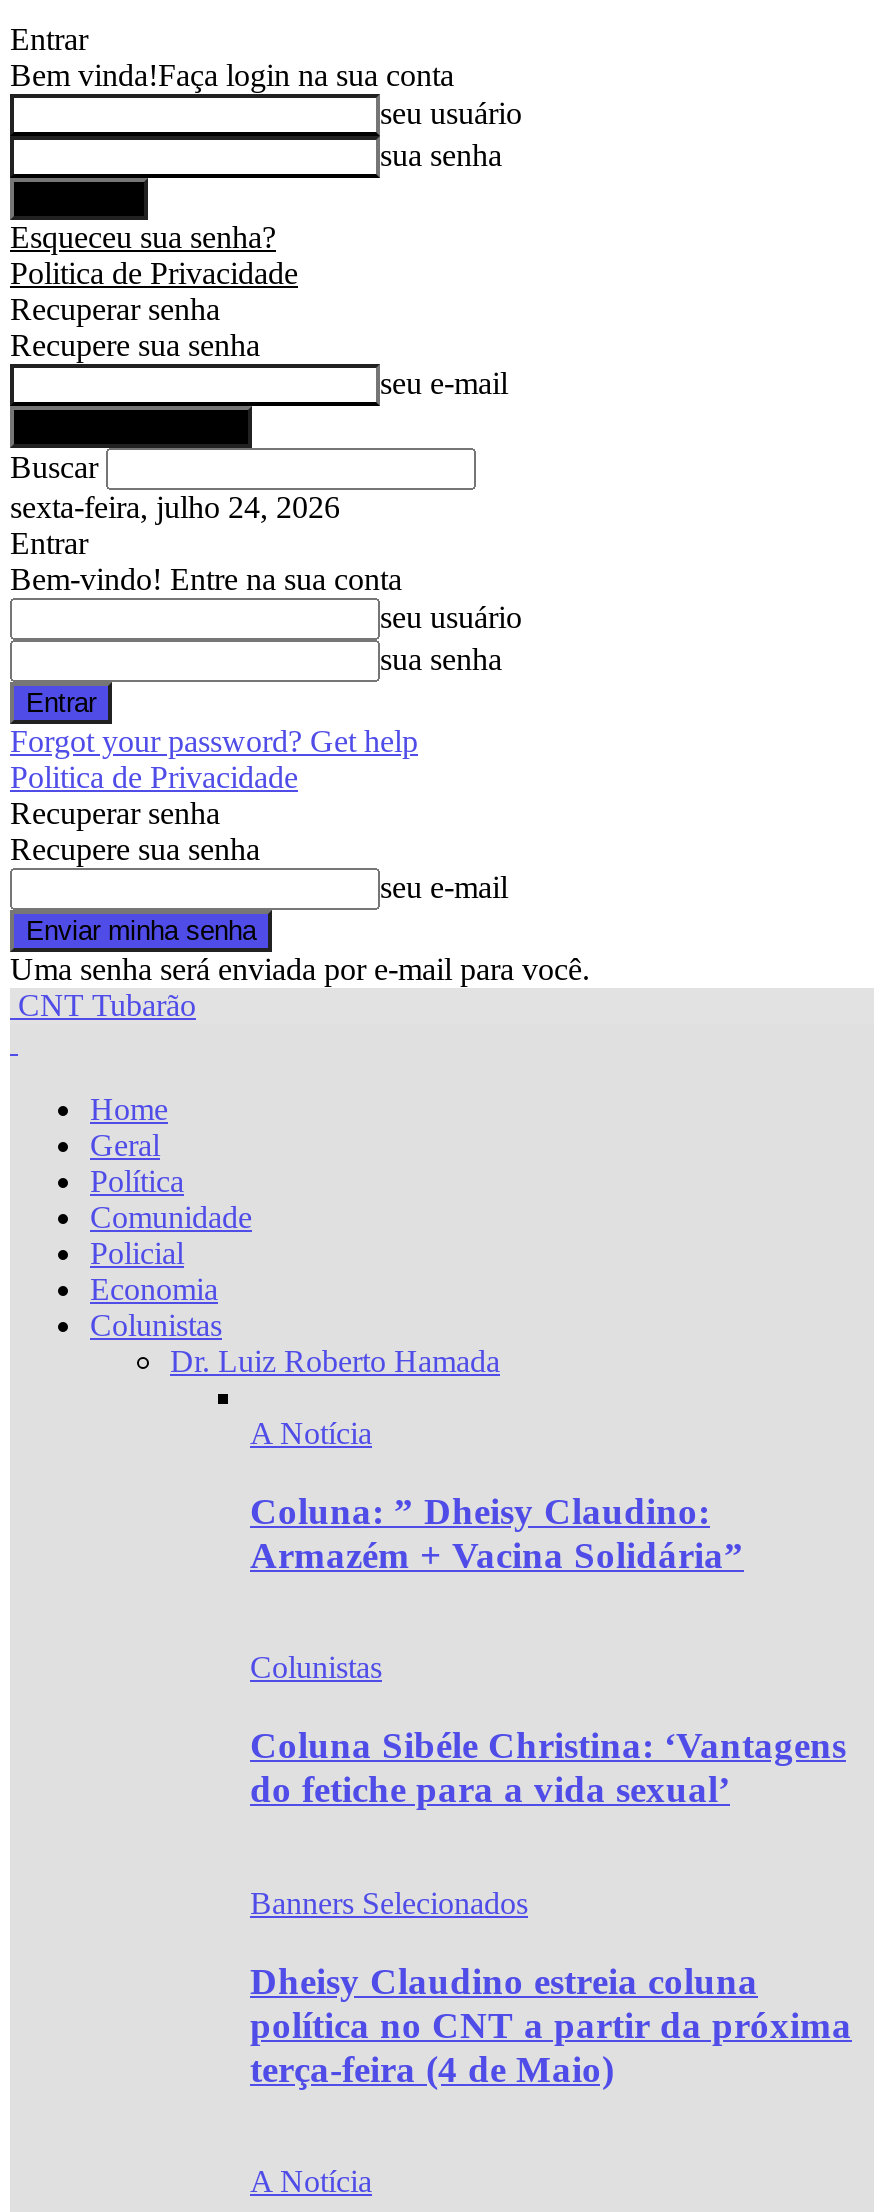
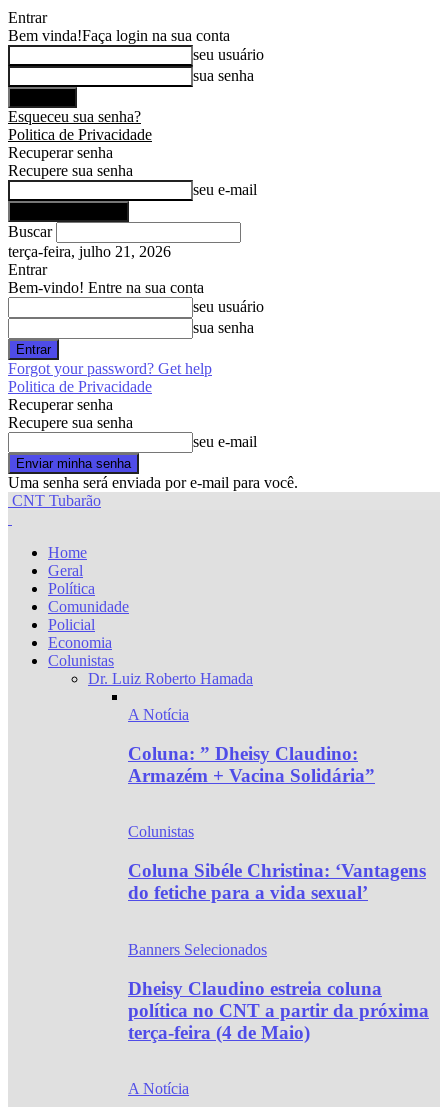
[10,490,340,524] sexta-feira, julho 24, 2026 -> [8,243,171,260] terça-feira, julho 21, 2026

